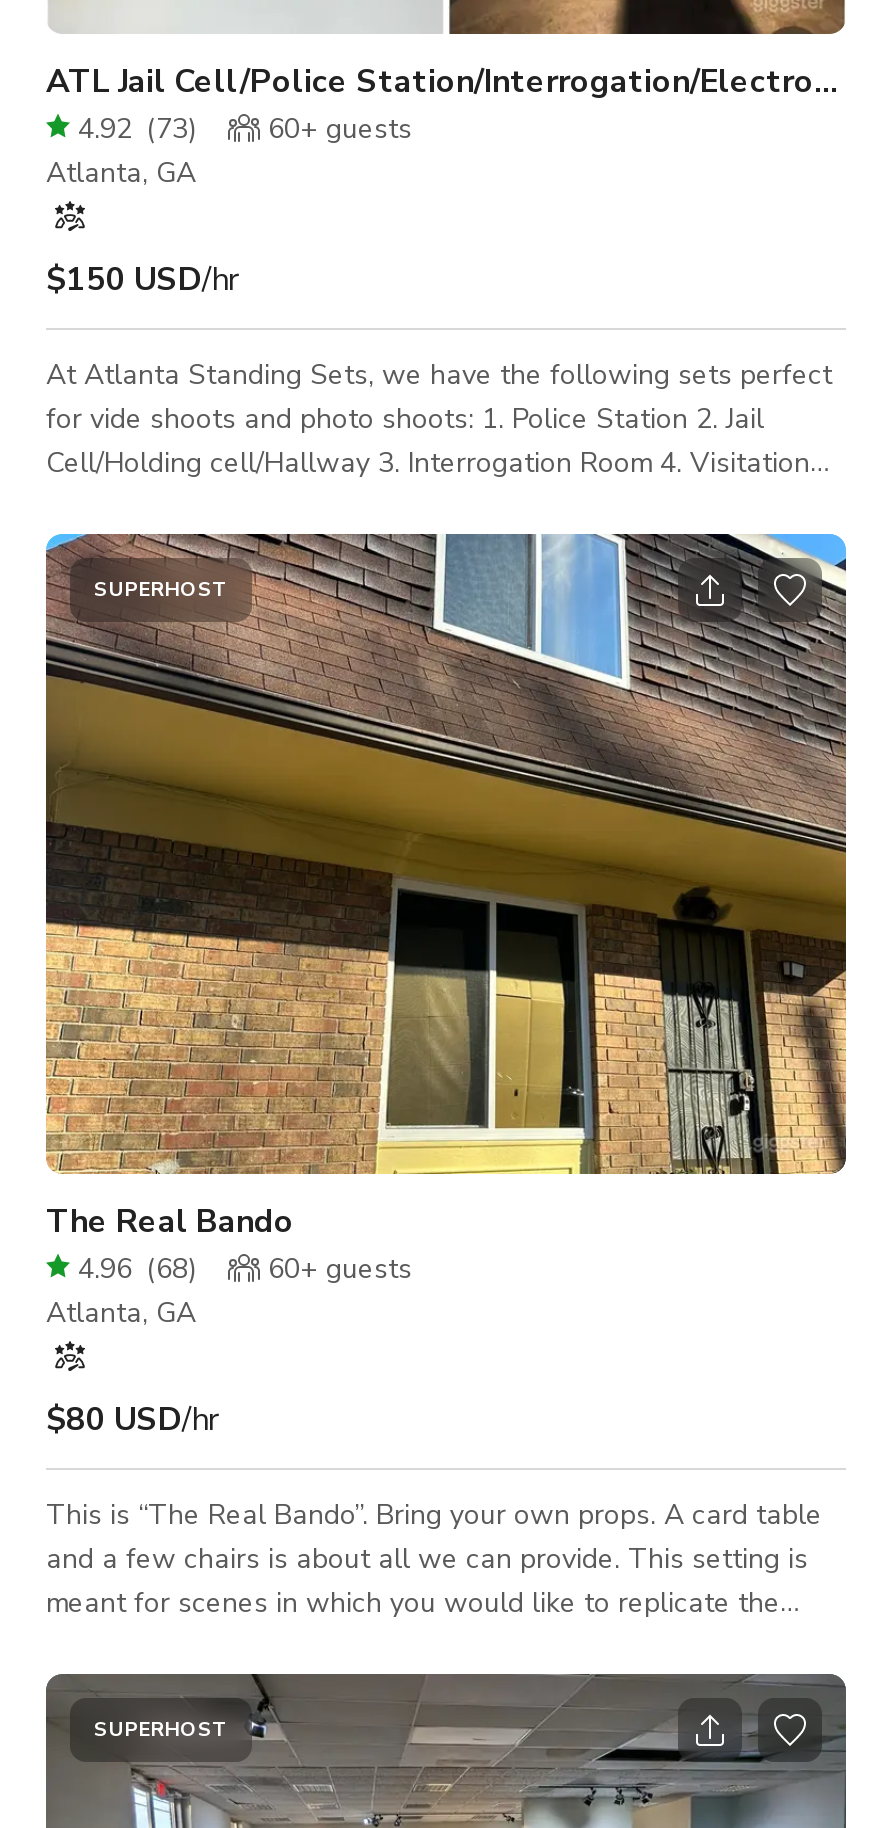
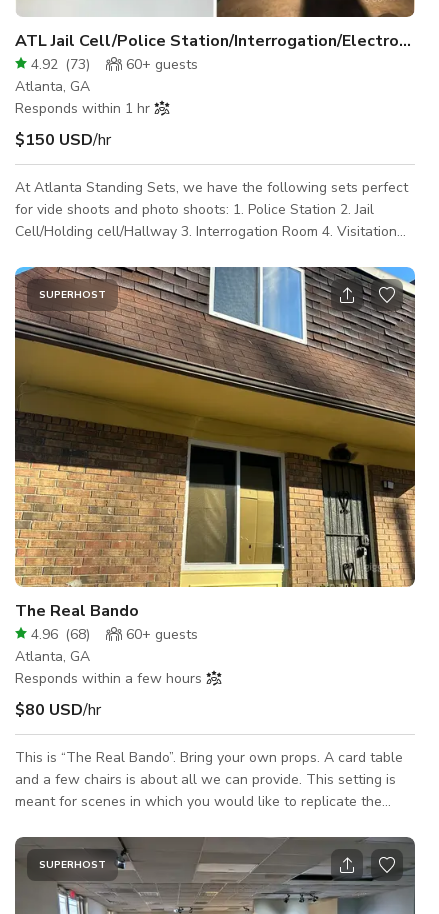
none -> [15,99,150,118] Responds within 1 hr
none -> [15,669,202,688] Responds within a few hours

